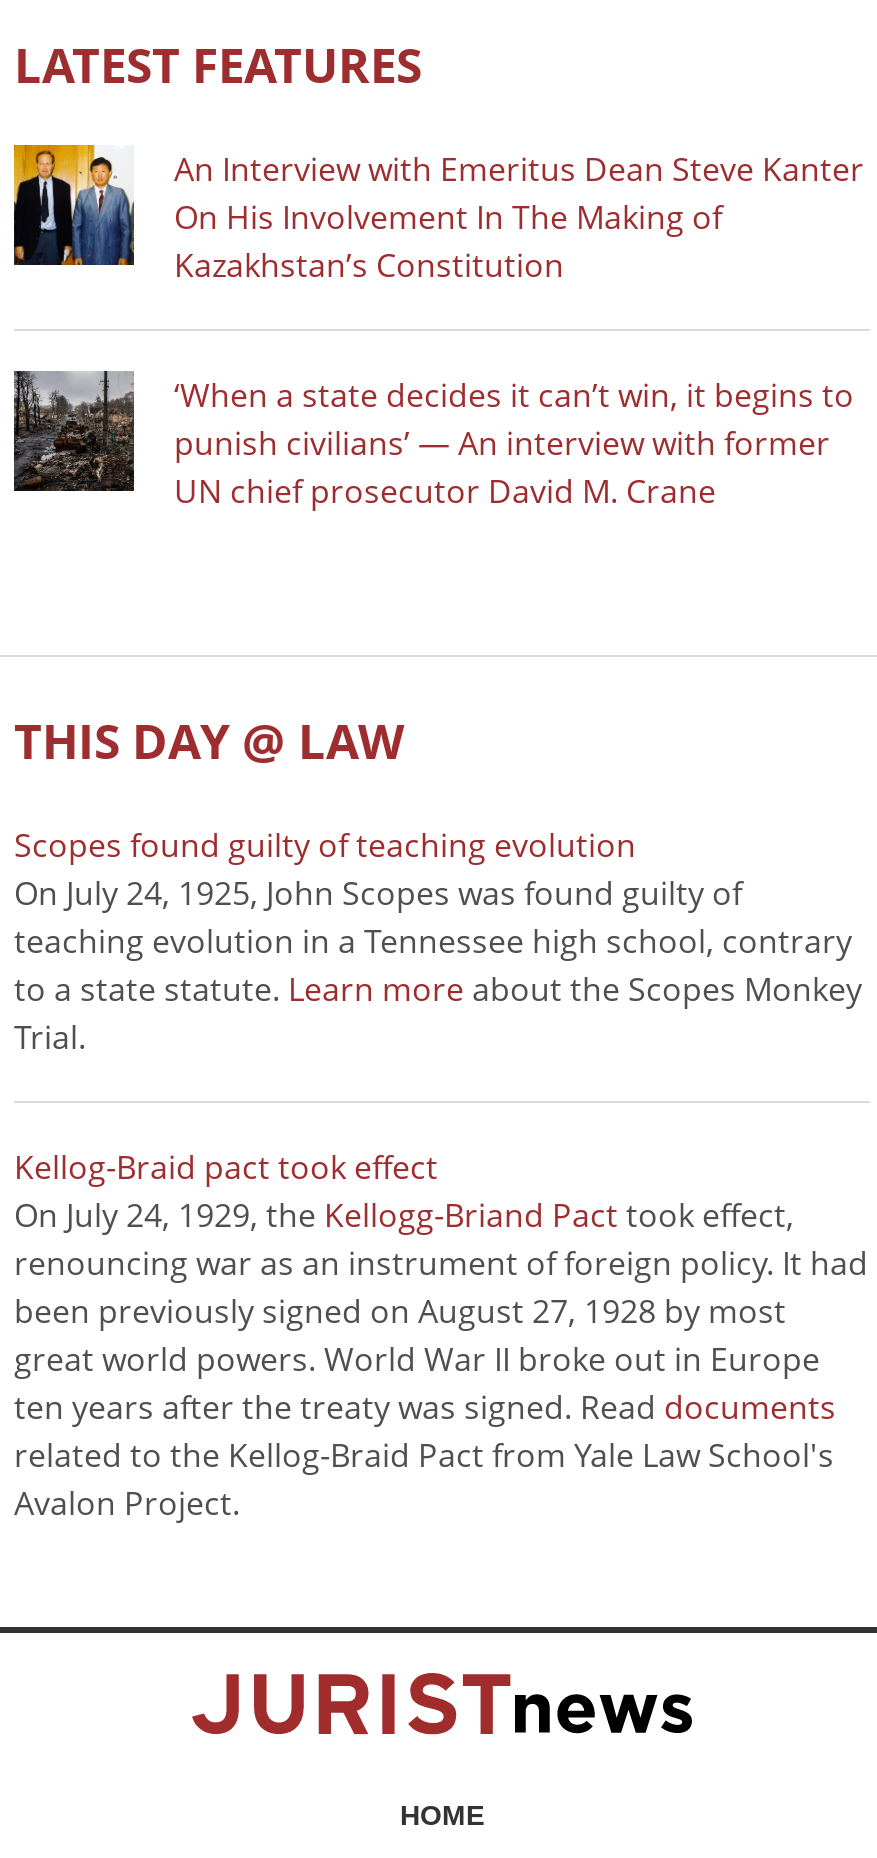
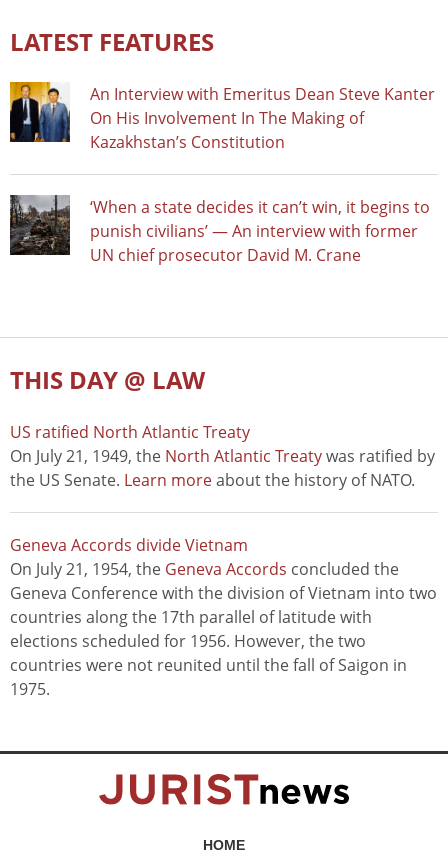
[14,823,862,1059] Scopes found guilty of teaching evolution | On July 24, 1925, John Scopes was found guilty of | teaching evolution in a Tennessee high school, contrary | to a state statute. Learn more about the Scopes Monkey | Trial. -> [10,421,435,491] US ratified North Atlantic Treaty | On July 21, 1949, the North Atlantic Treaty was ratified by | the US Senate. Learn more about the history of NATO.
[14,1145,868,1525] Kellog-Braid pact took effect | On July 24, 1929, the Kellogg-Briand Pact took effect, | renouncing war as an instrument of foreign policy. It had | been previously signed on August 27, 1928 by most | great world powers. World War II broke out in Europe | ten years after the treaty was signed. Read documents | related to the Kellog-Braid Pact from Yale Law School's | Avalon Project. -> [10,534,437,700] Geneva Accords divide Vietnam | On July 21, 1954, the Geneva Accords concluded the | Geneva Conference with the division of Vietnam into two | countries along the 17th parallel of latitude with | elections scheduled for 1956. However, the two | countries were not reunited until the fall of Saigon in | 1975.

